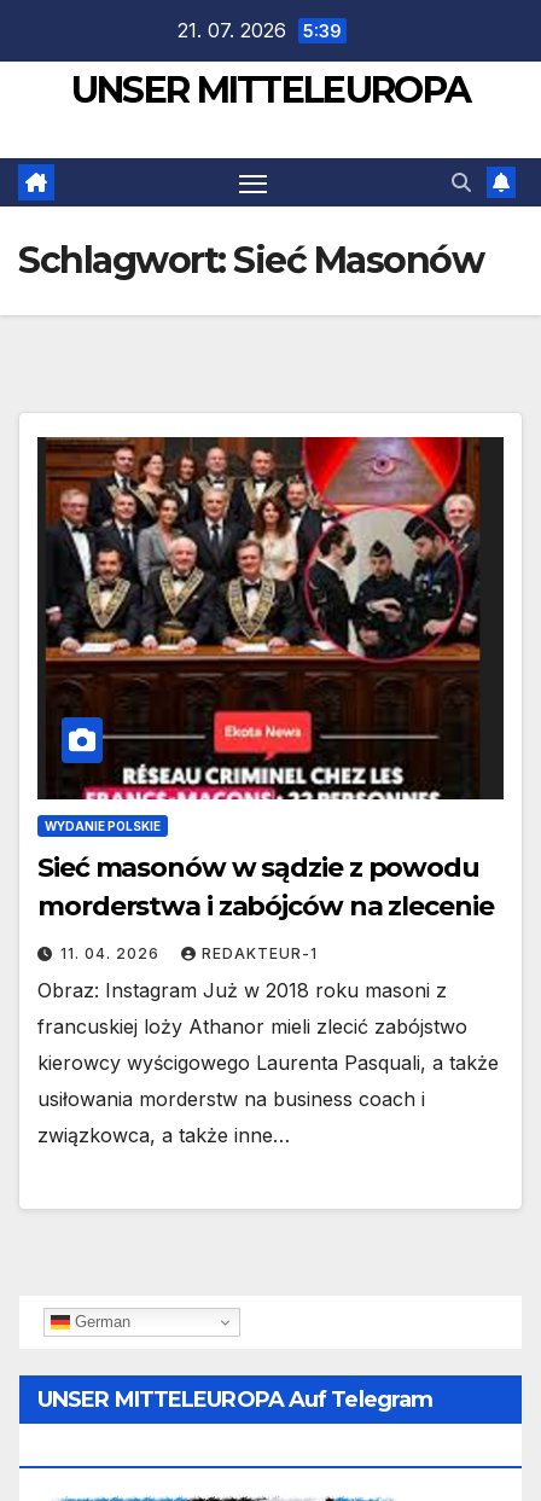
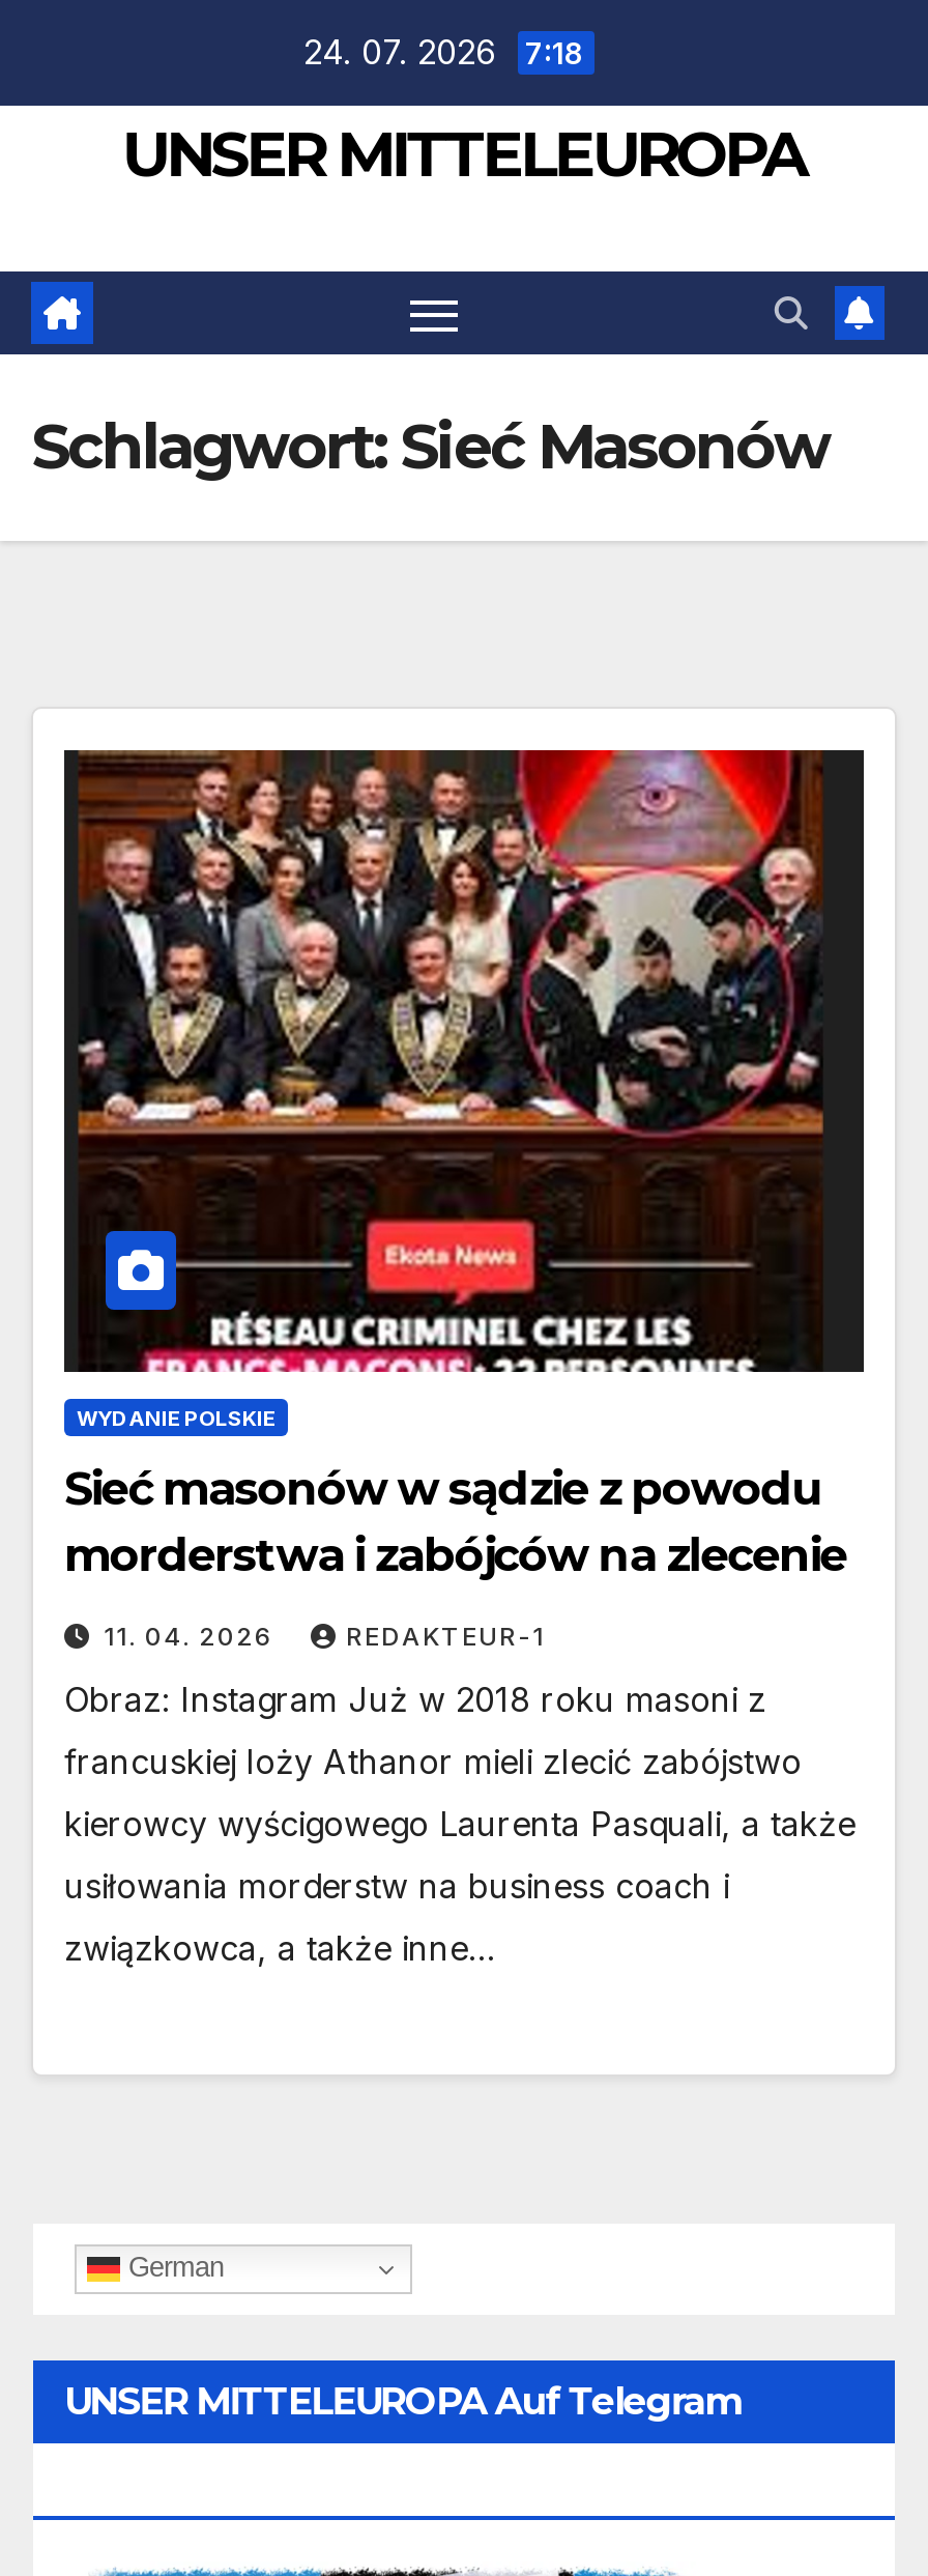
[177,18,341,42] 21. 07. 2026 5:39 -> [303,31,585,73] 24. 07. 2026 7:18

